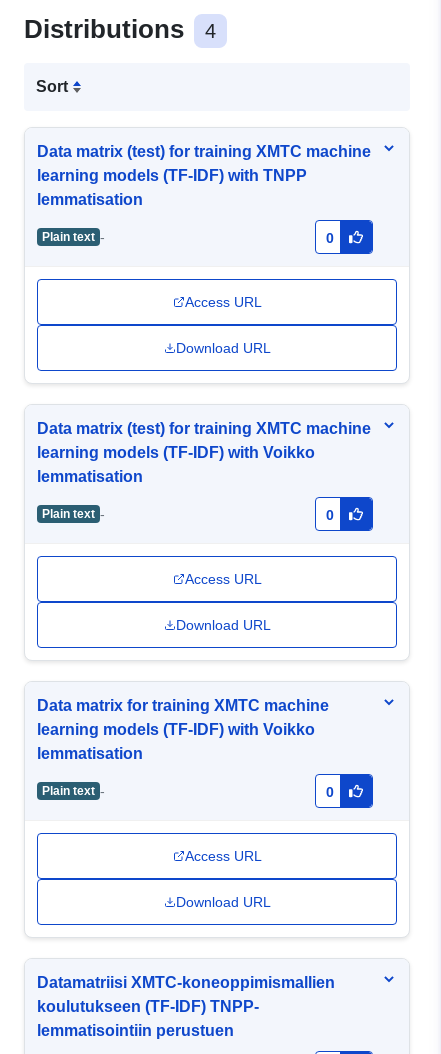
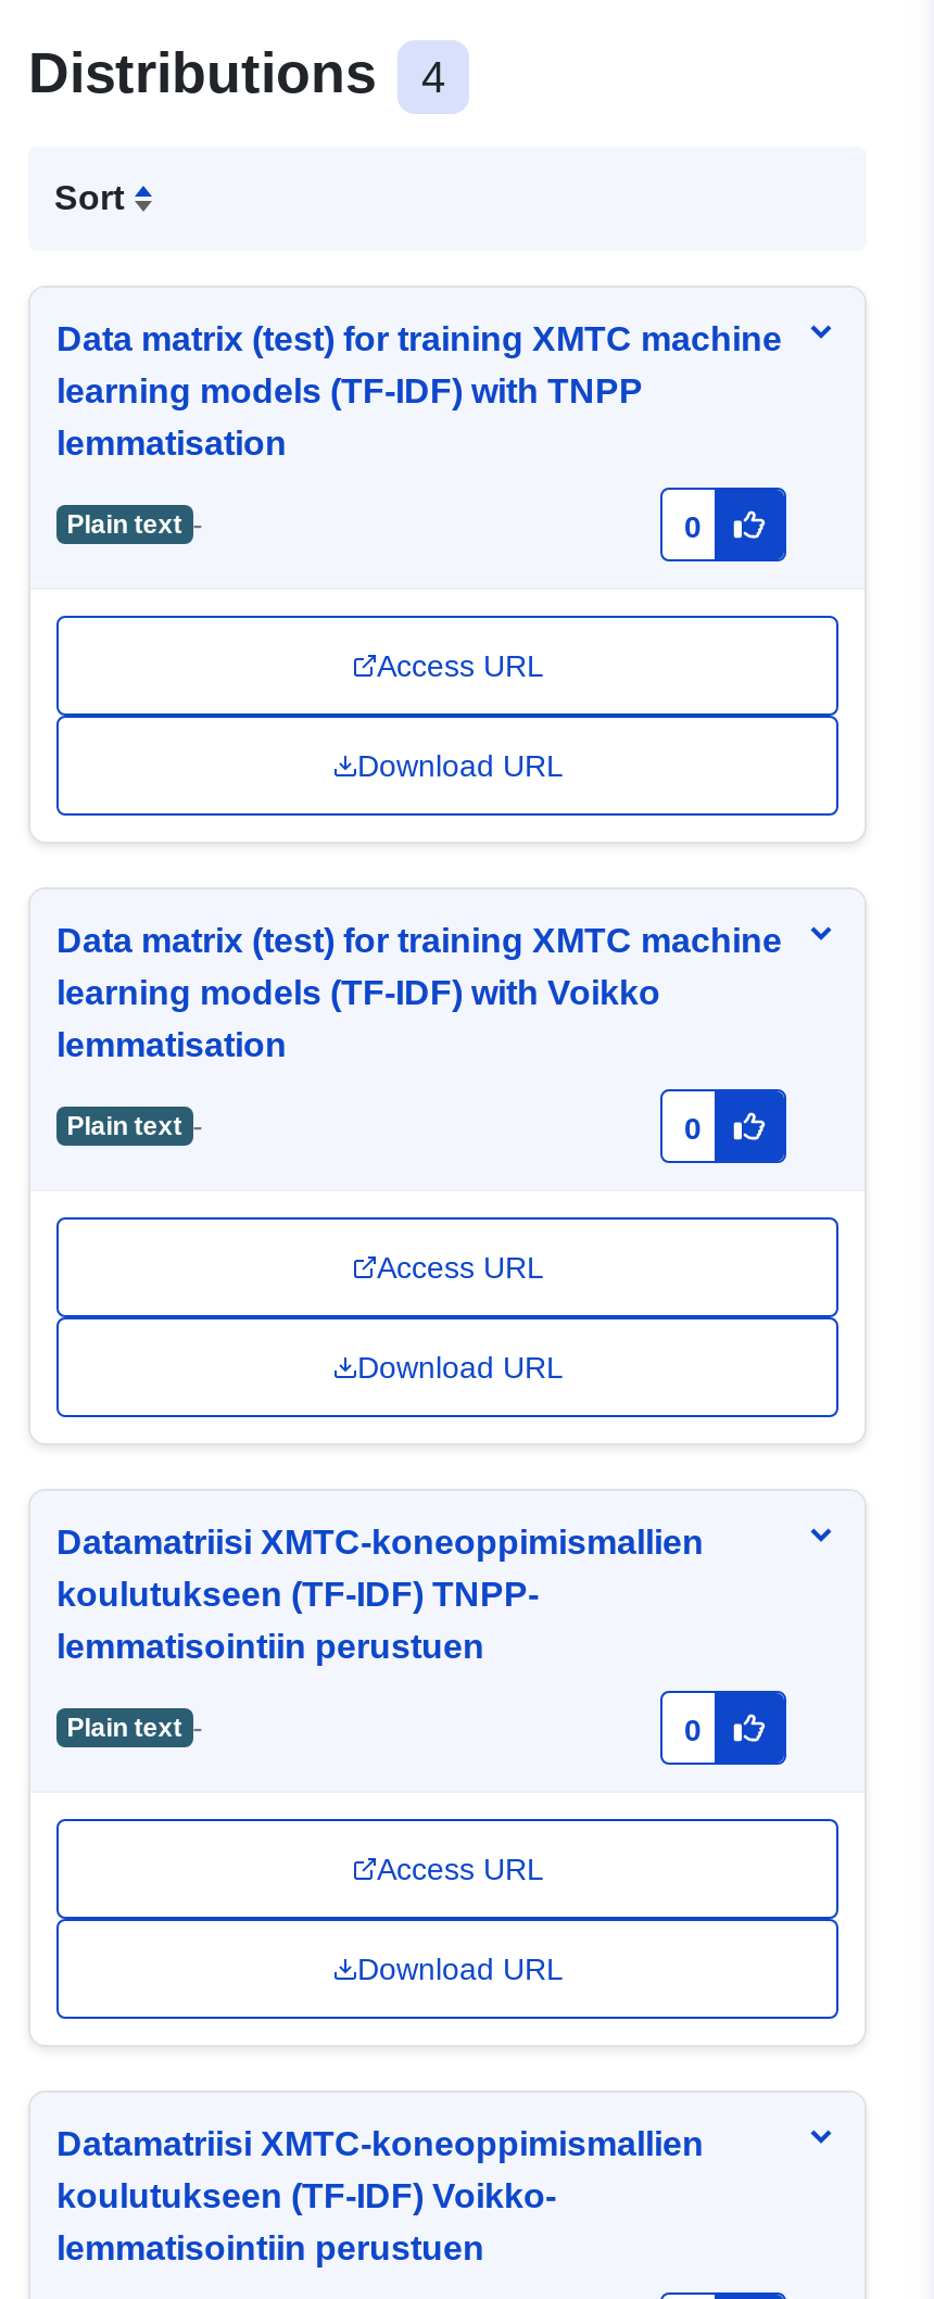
[37,697,329,762] Data matrix for training XMTC machine | learning models (TF-IDF) with Voikko | lemmatisation -> [56,1524,704,1665] Datamatriisi XMTC-koneoppimismallien | lemmatisointiin perustuen
none -> [56,2178,556,2215] koulutukseen (TF-IDF) Voikko-
moved [37,998,259,1015] -> [56,1576,539,1613]: koulutukseen (TF-IDF) TNPP-

